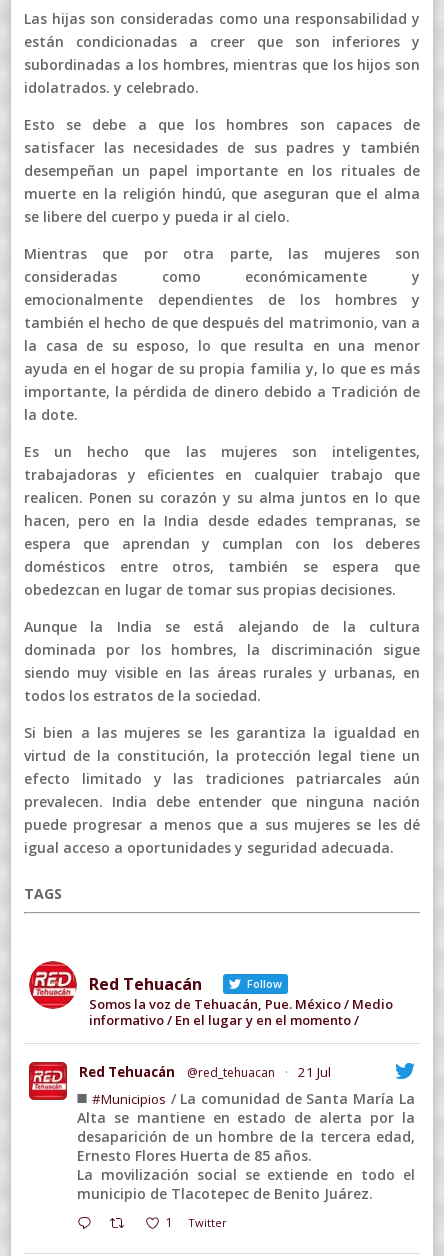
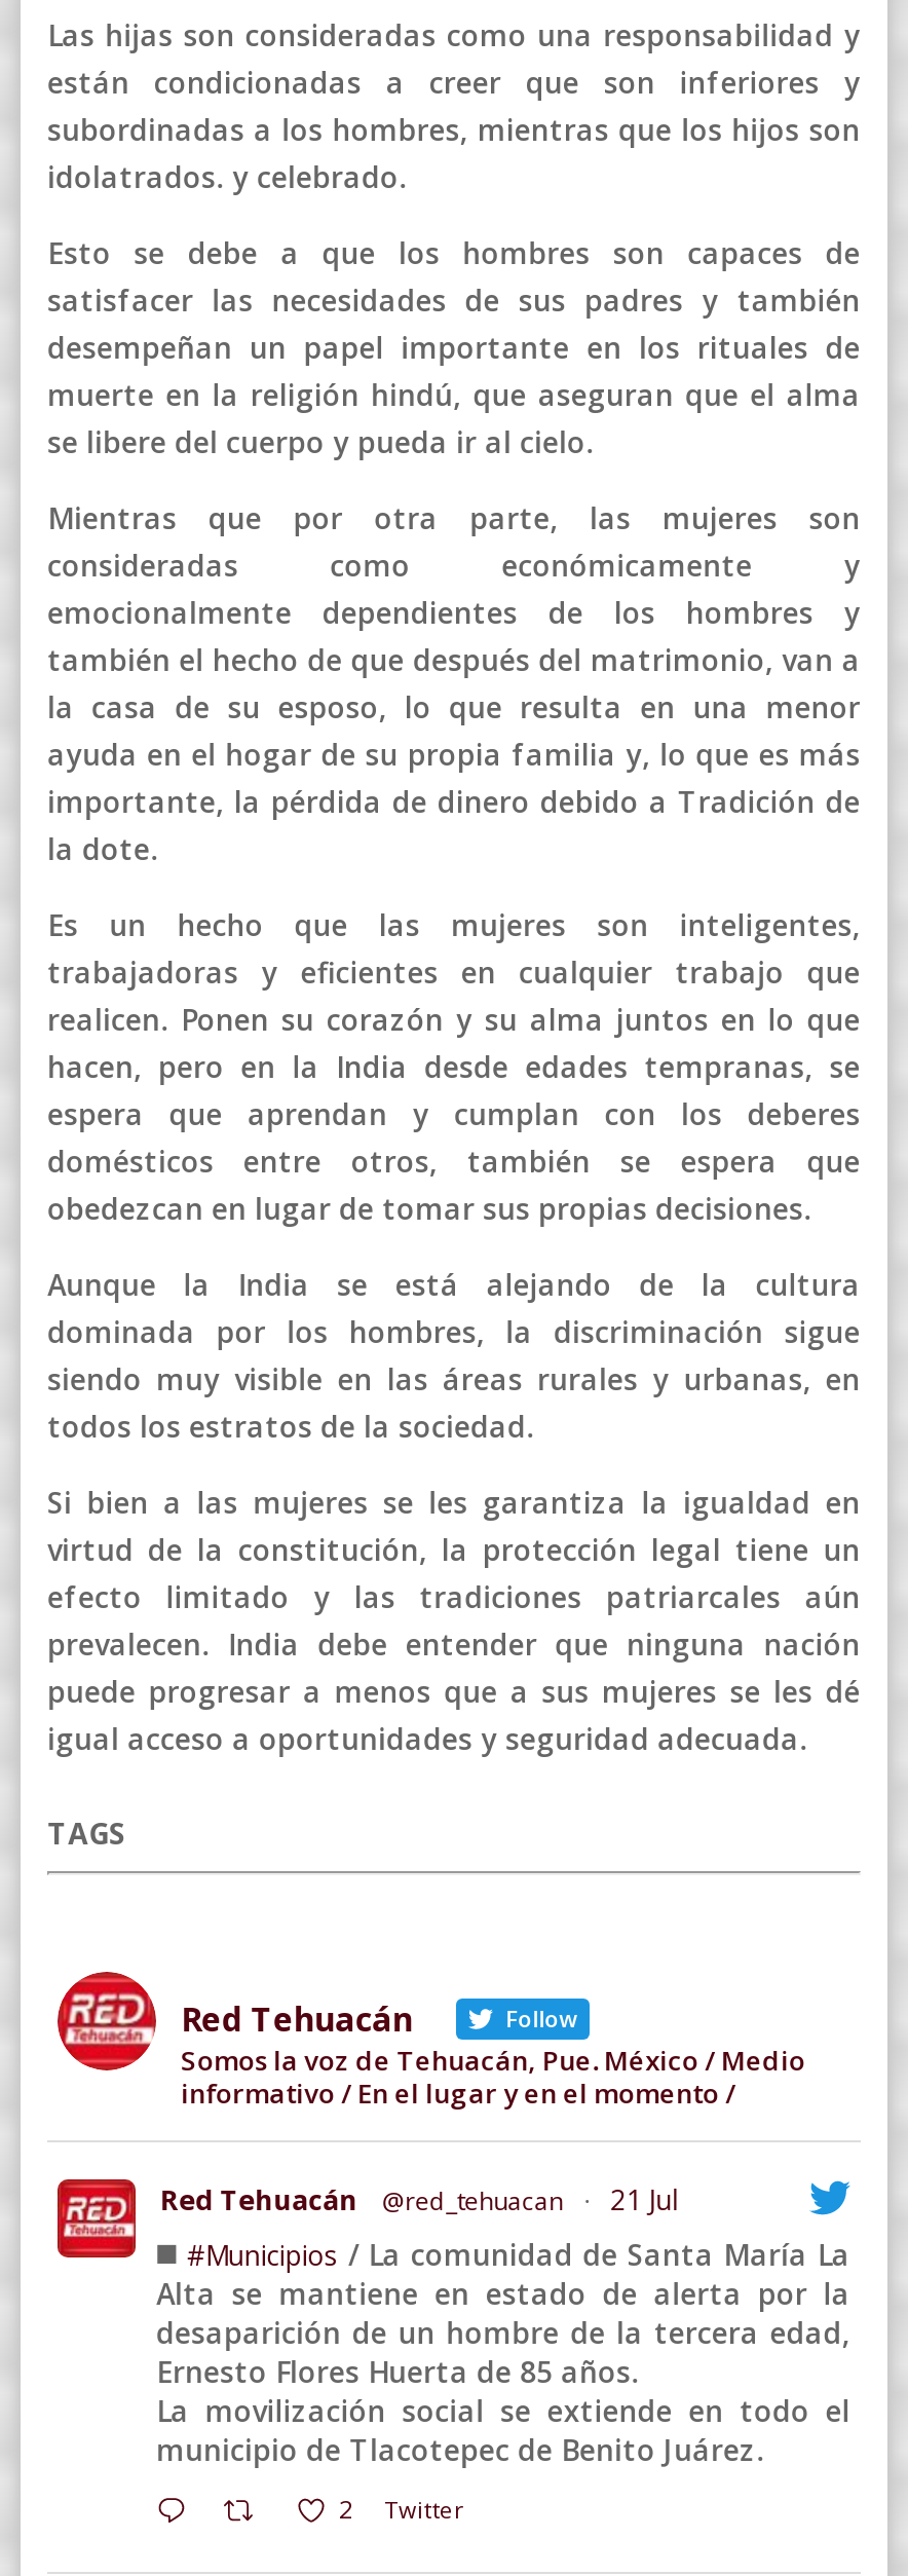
[166,1214,227,1231] 1 Twitter -> [339,2492,464,2527] 2 Twitter

